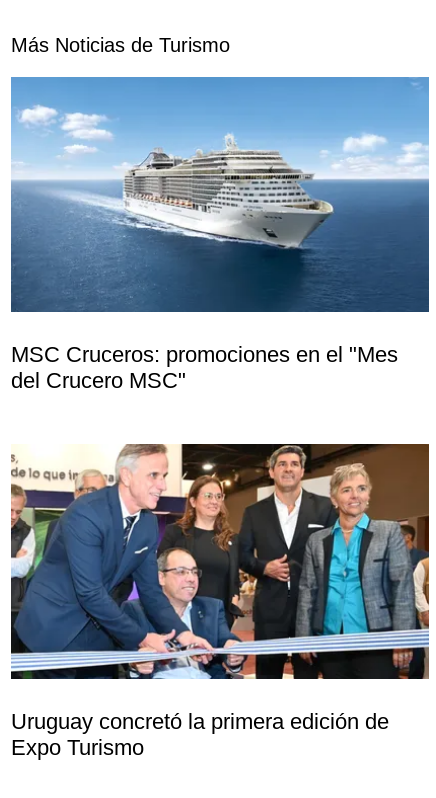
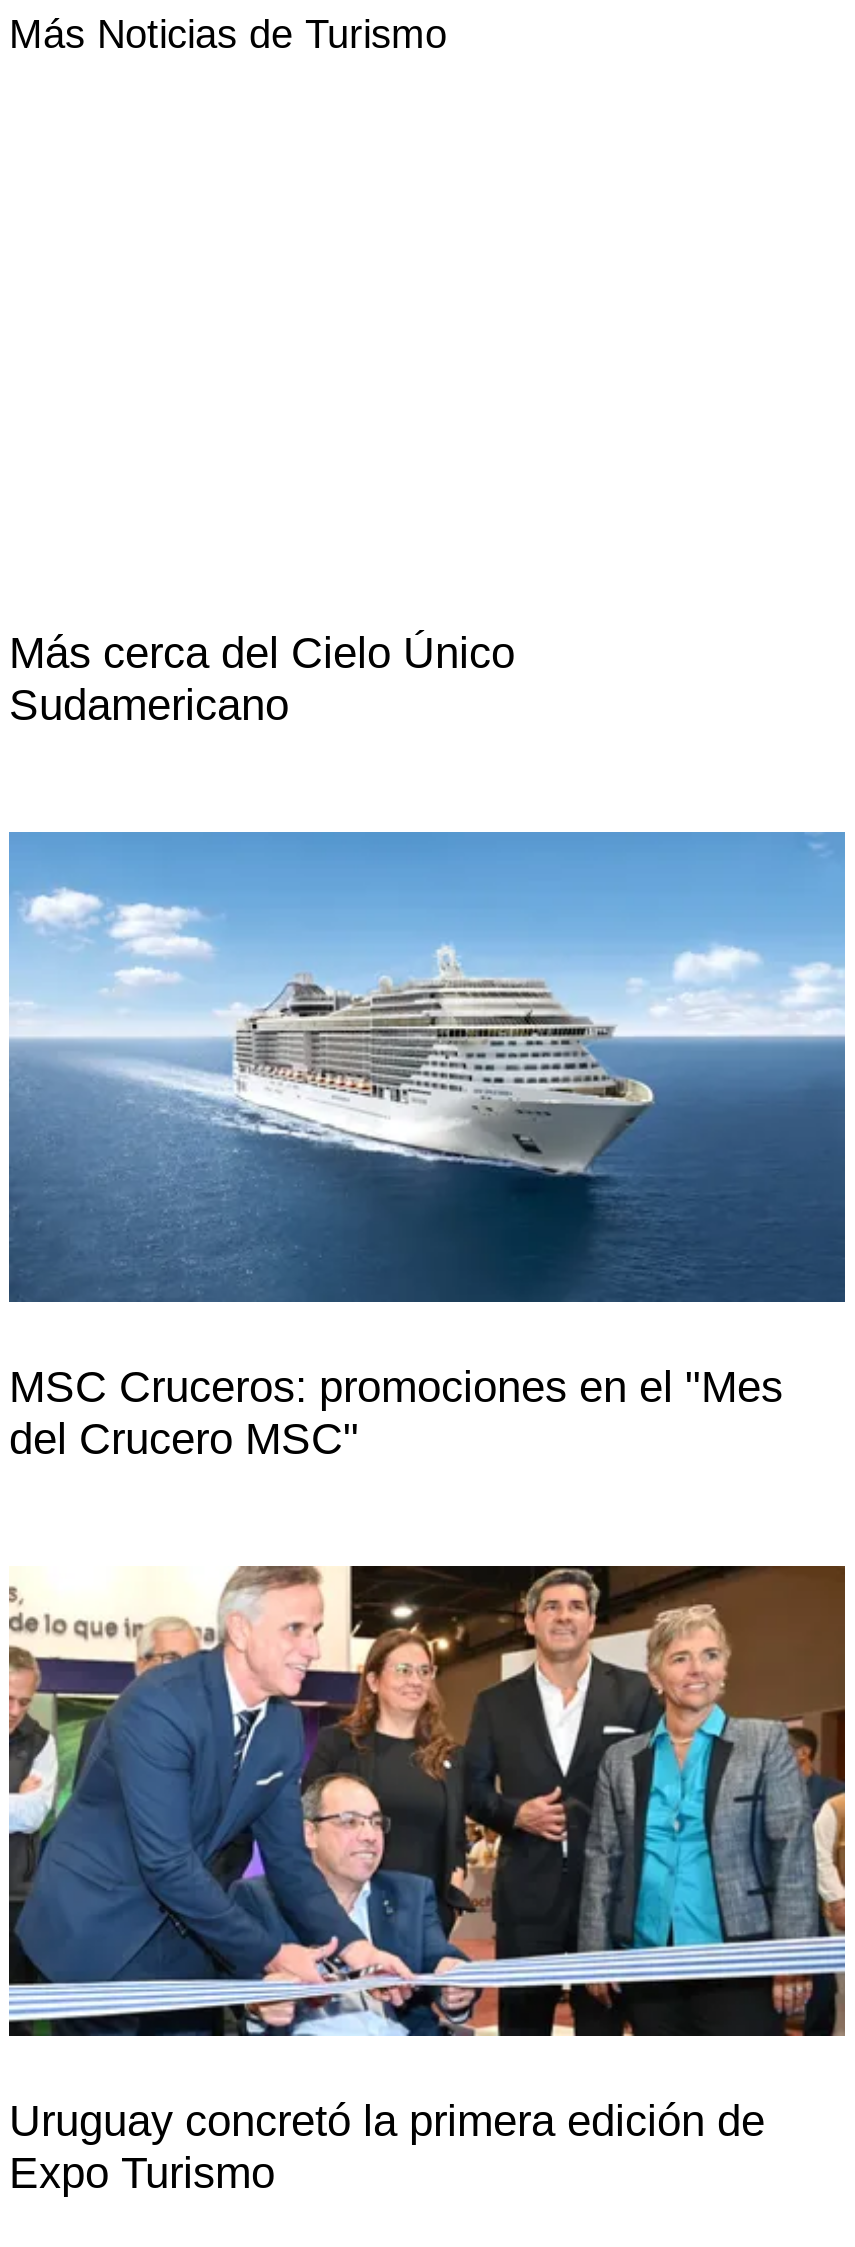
none -> [9,629,515,731] Más cerca del Cielo Único | Sudamericano

